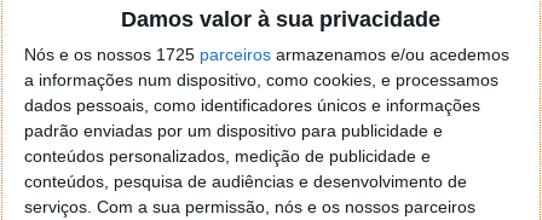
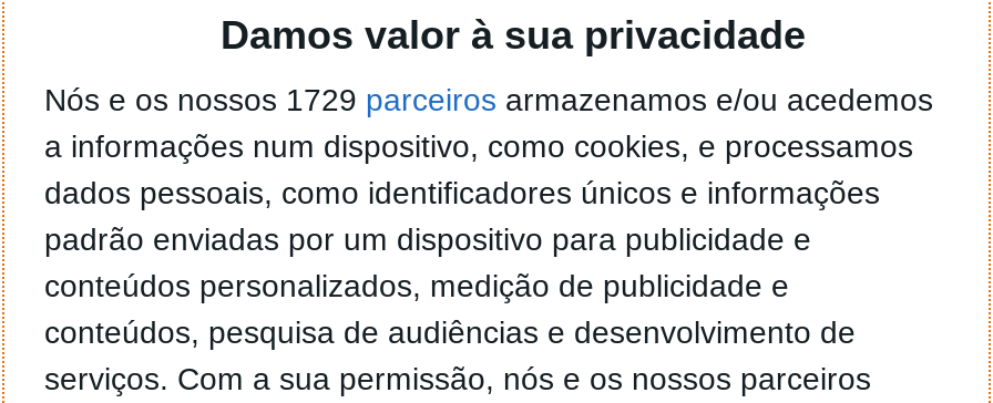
[24,45,509,64] Nós e os nossos 1725 parceiros armazenamos e/ou acedemos -> [44,82,933,117] Nós e os nossos 1729 parceiros armazenamos e/ou acedemos

